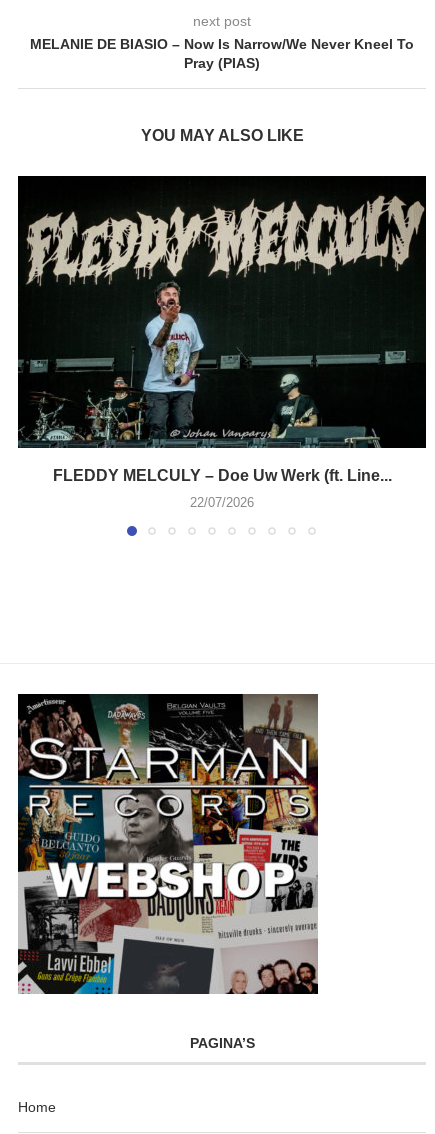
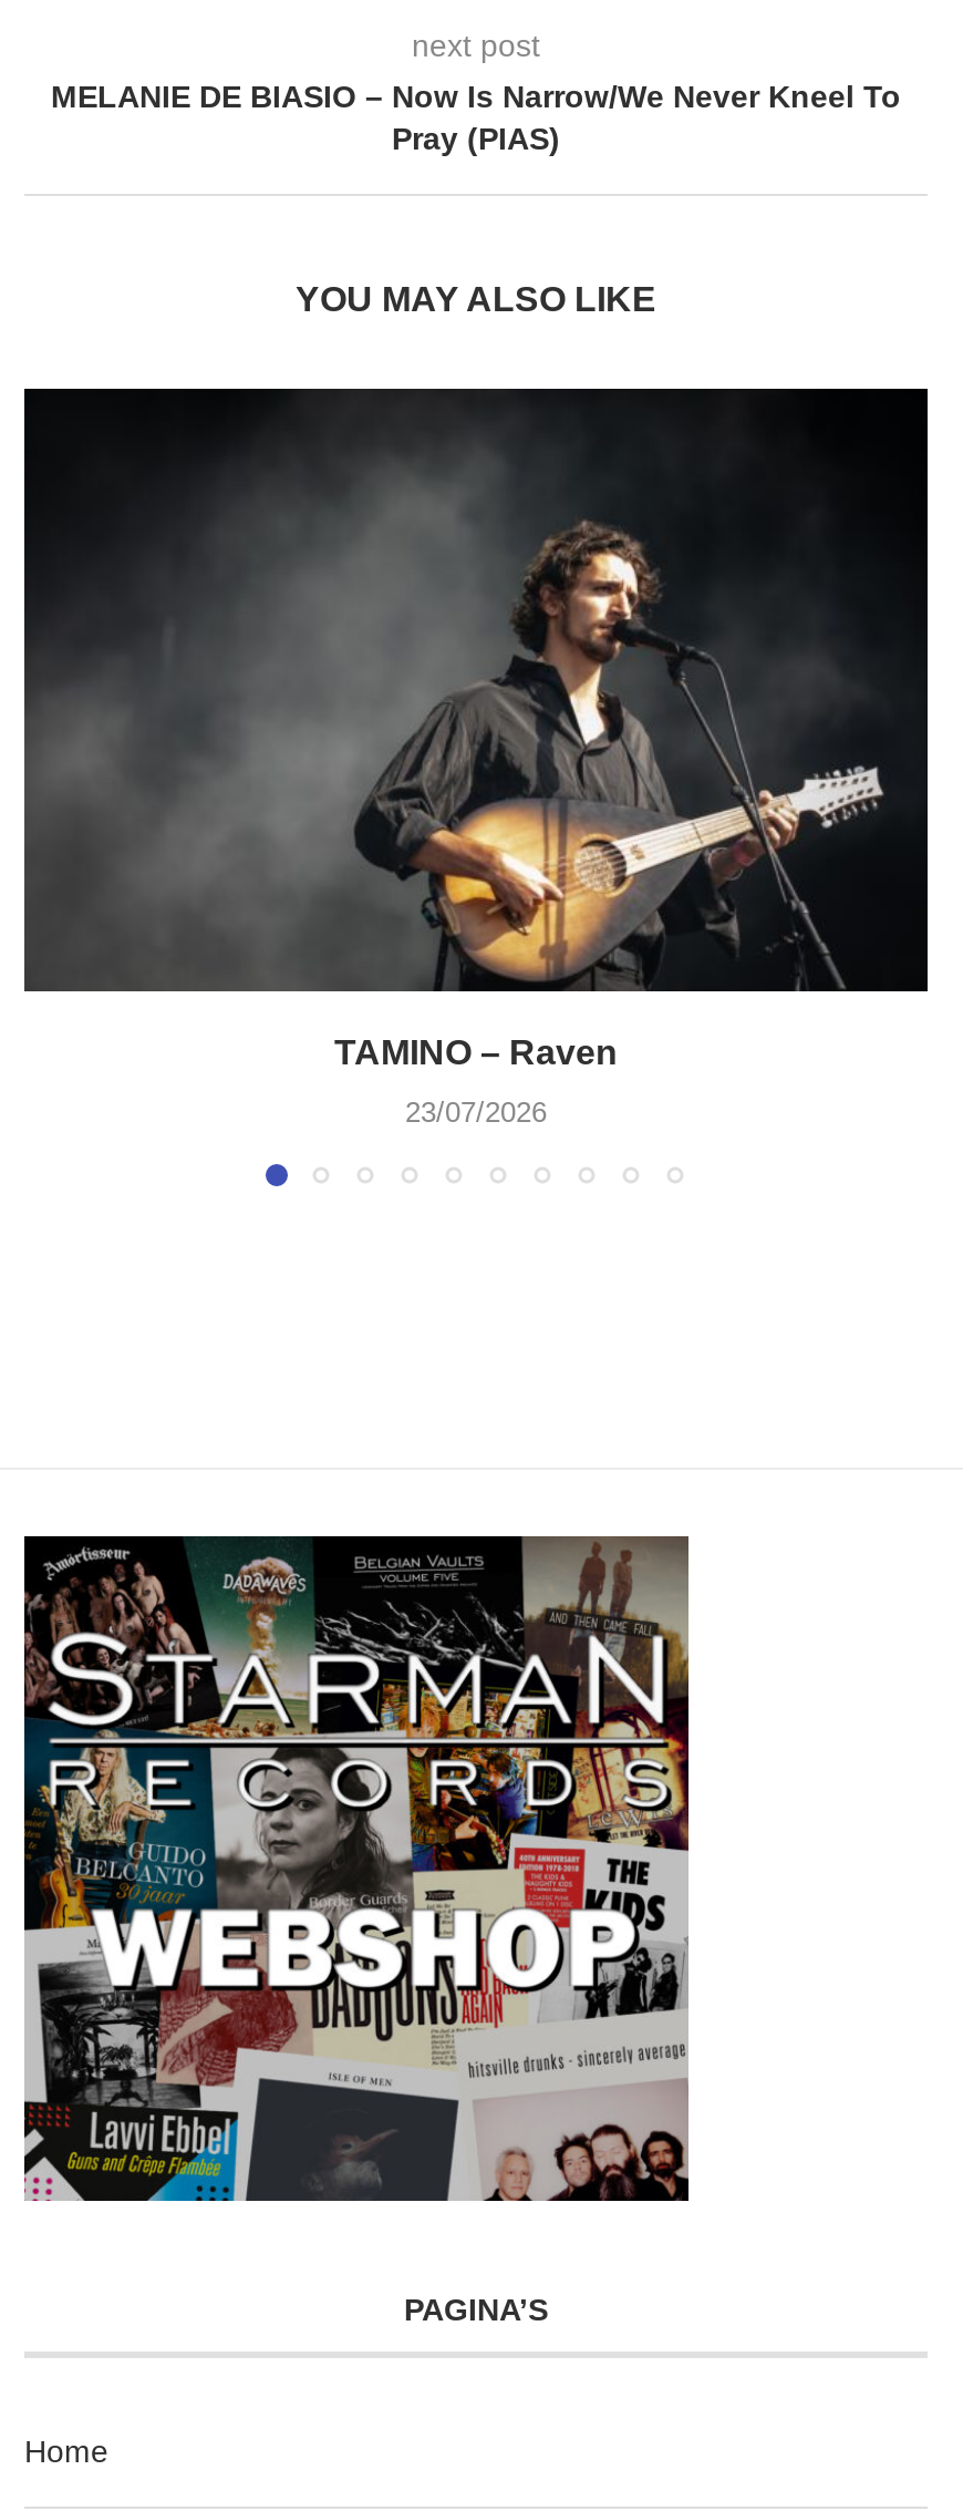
[19,178,425,484] [image] | FLEDDY MELCULY – Doe Uw Werk (ft. Line... -> [24,391,925,1072] [image] | TAMINO – Raven
[190,495,254,510] 22/07/2026 -> [405,1096,547,1129] 23/07/2026

